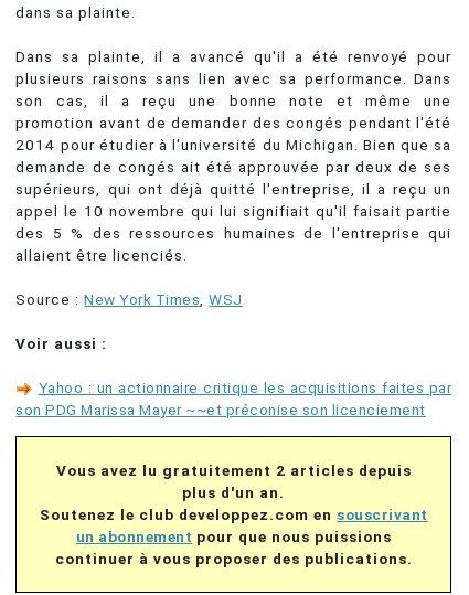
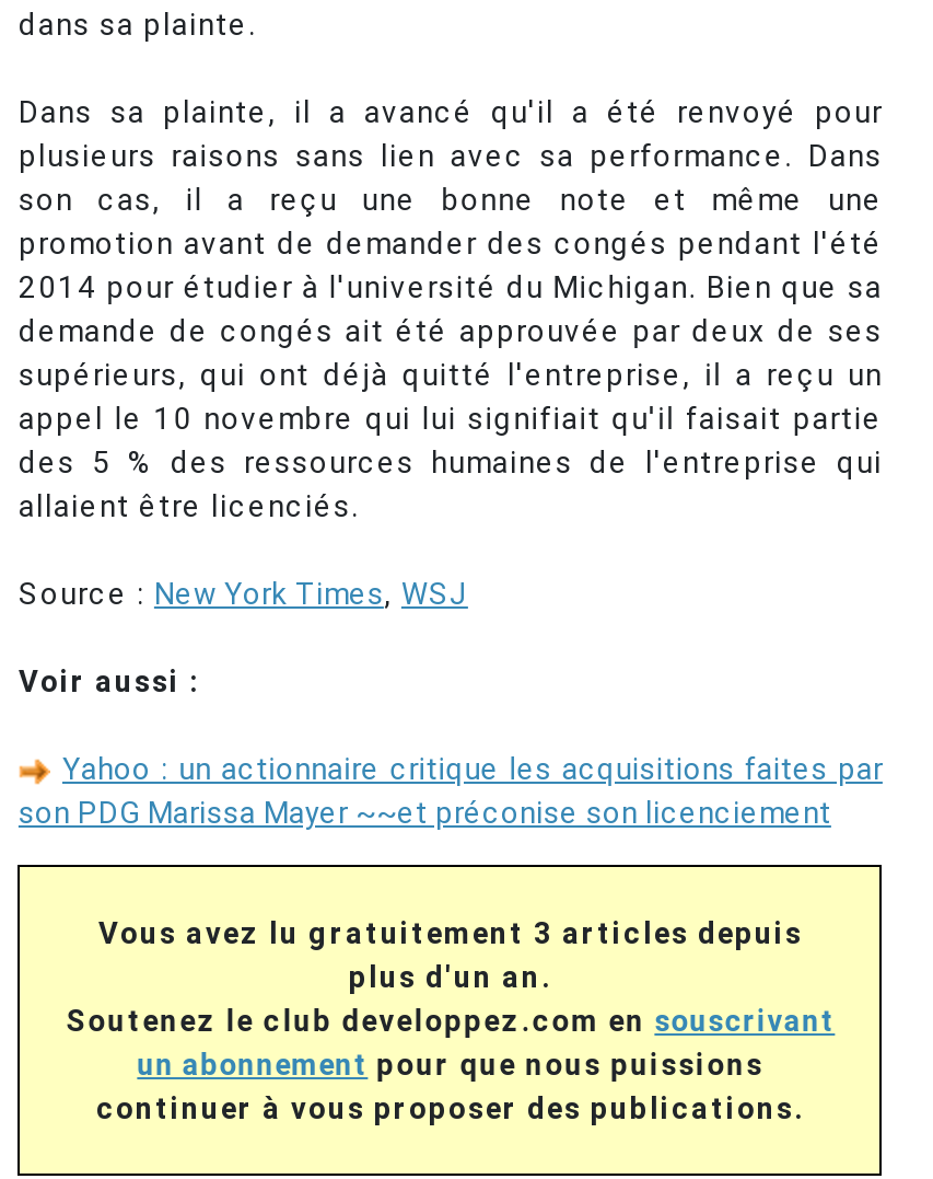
[56,461,412,479] Vous avez lu gratuitement 2 articles depuis -> [98,915,803,950] Vous avez lu gratuitement 3 articles depuis

